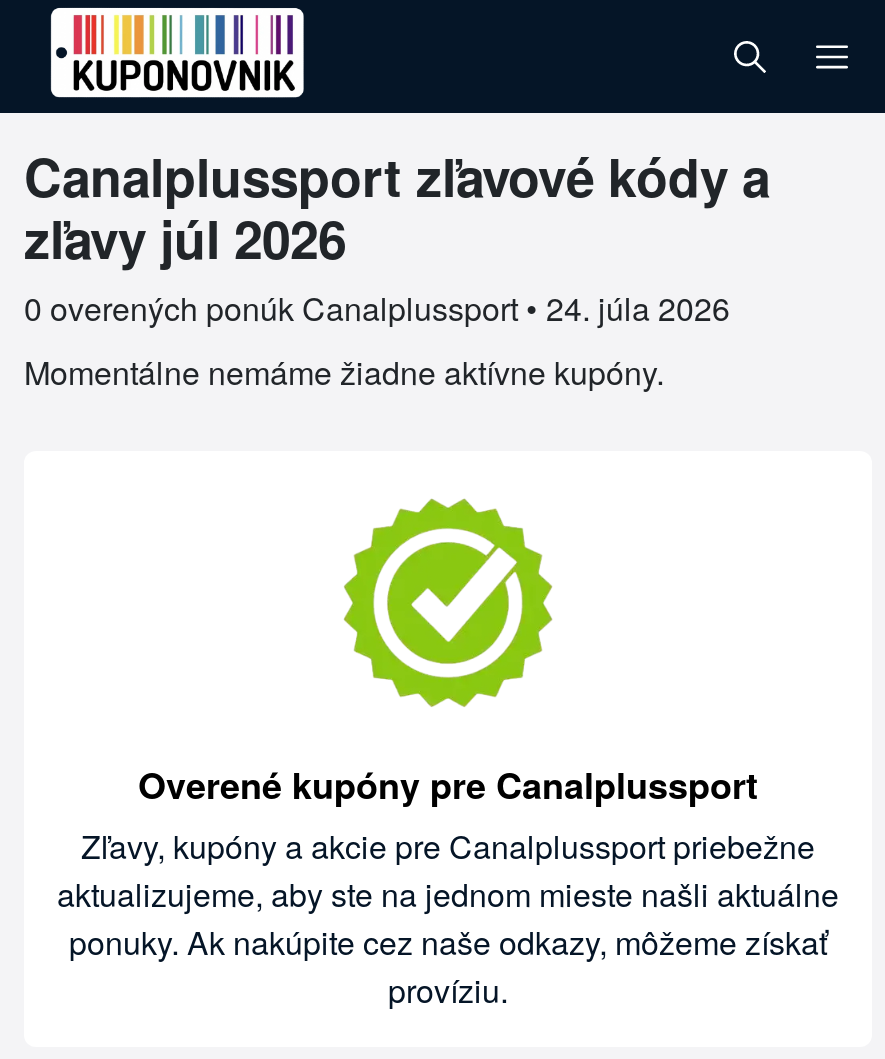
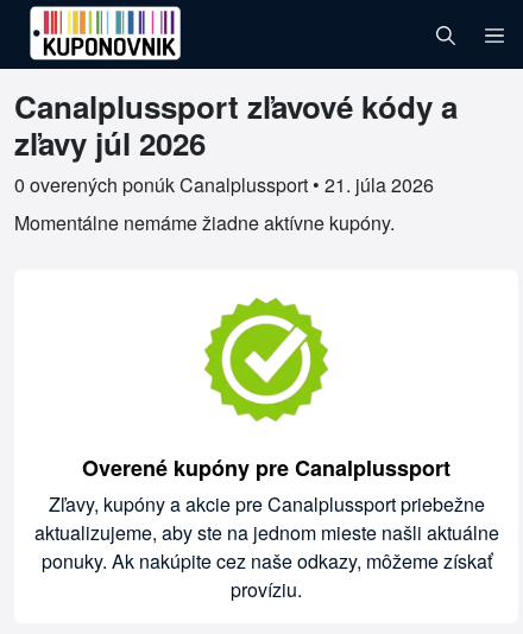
[24,285,730,331] 0 overených ponúk Canalplussport • 24. júla 2026 -> [14,171,434,198] 0 overených ponúk Canalplussport • 21. júla 2026

